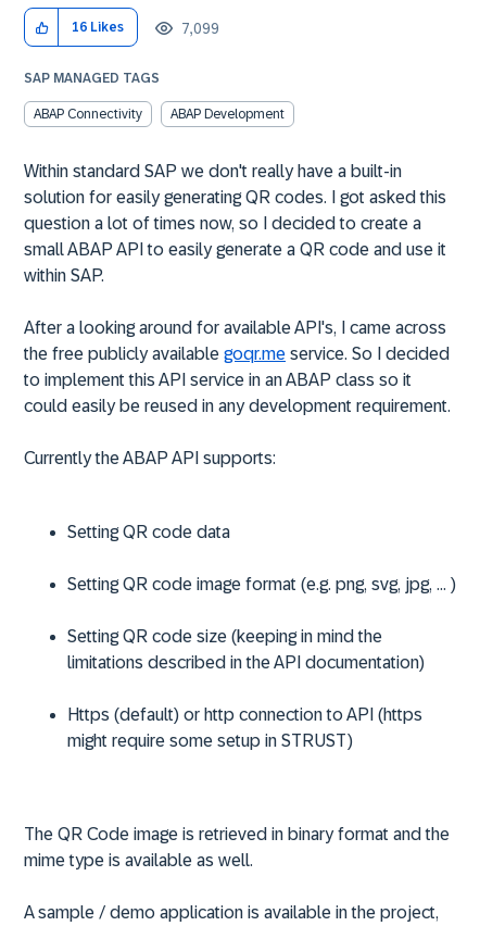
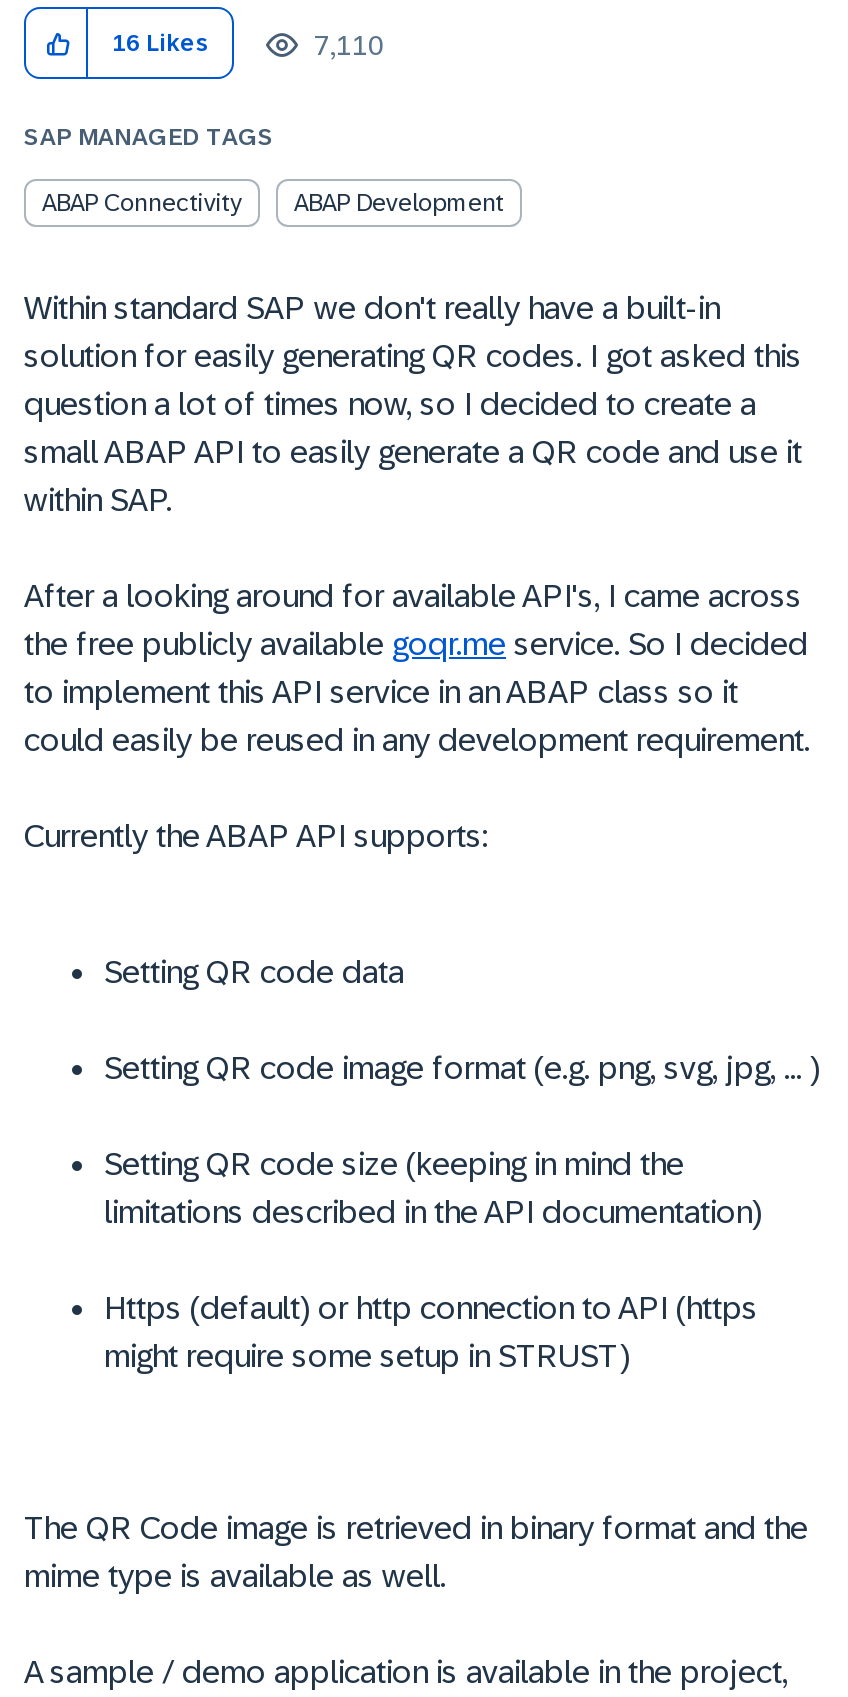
[181,19,219,37] 7,099 -> [314,29,384,61] 7,110

